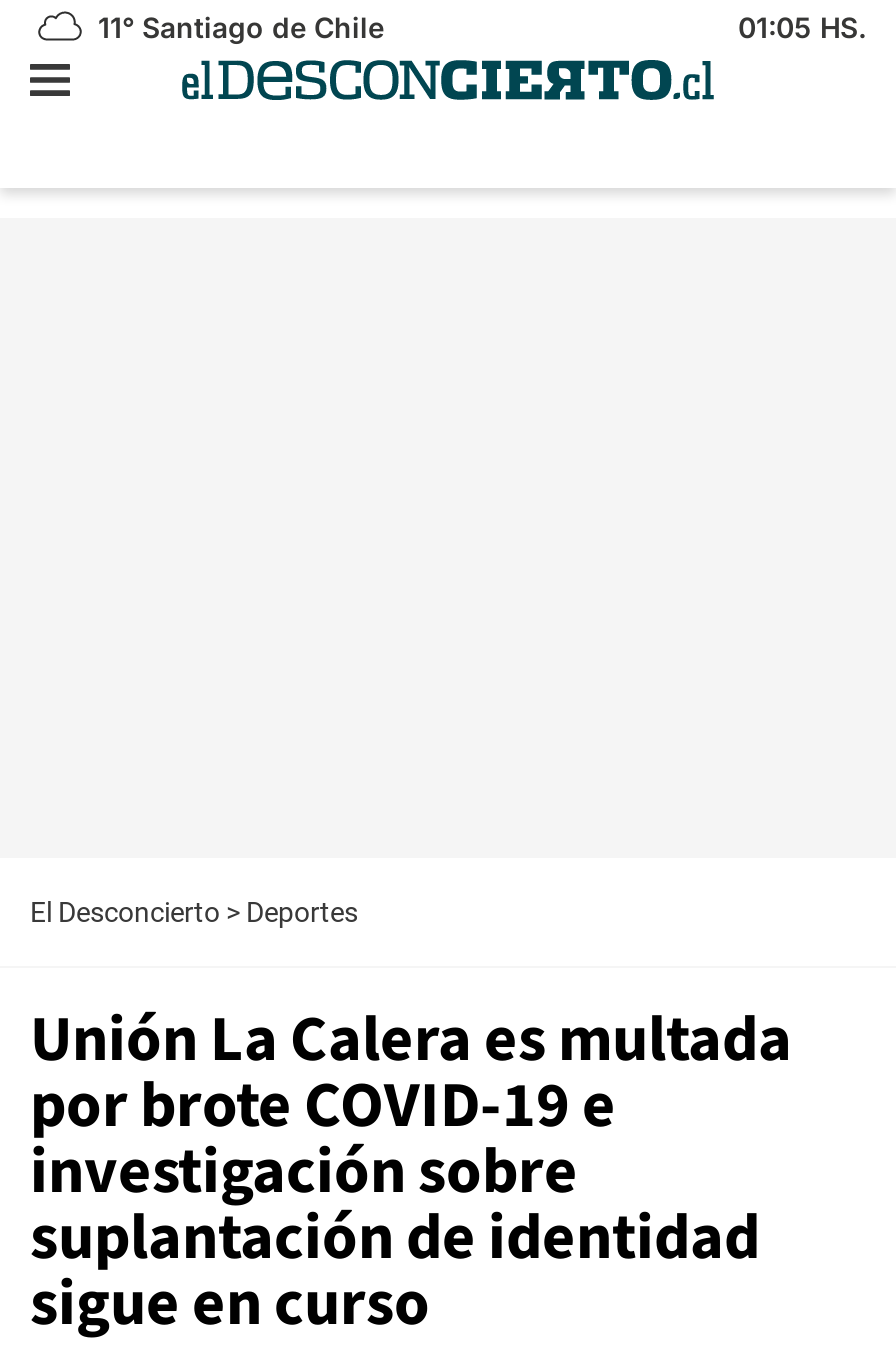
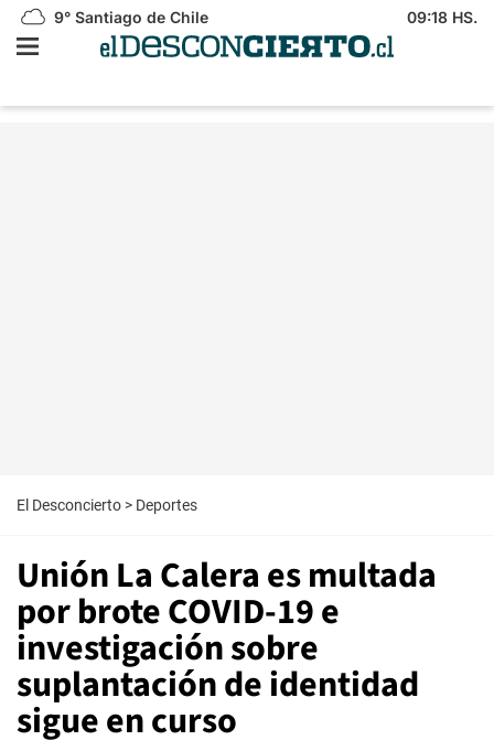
[90,10,384,44] 11° Santiago de Chile -> [50,8,208,26] 9° Santiago de Chile
[738,10,866,44] 01:05 HS. -> [407,8,477,26] 09:18 HS.

